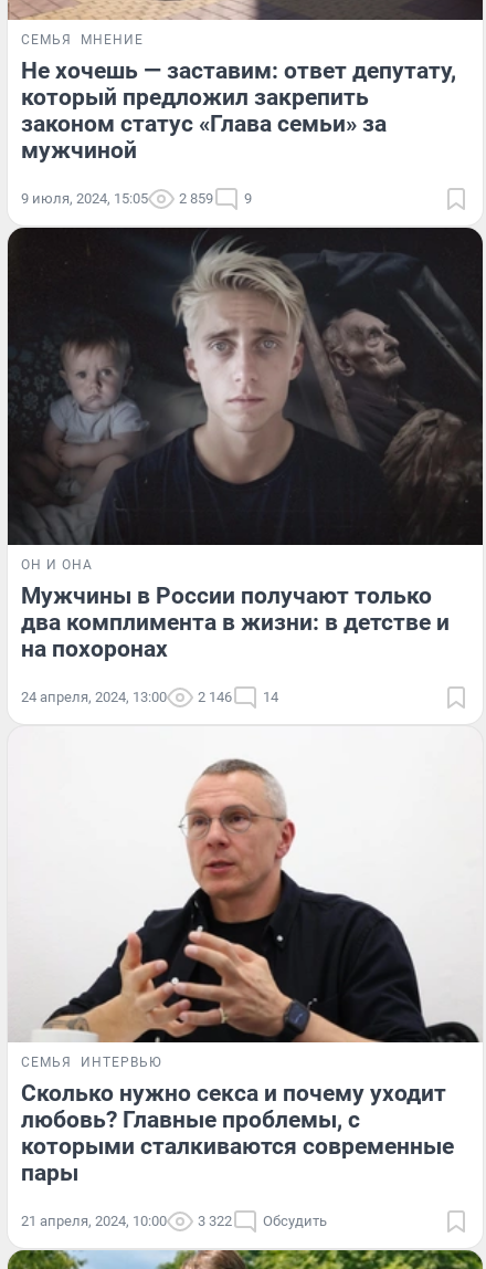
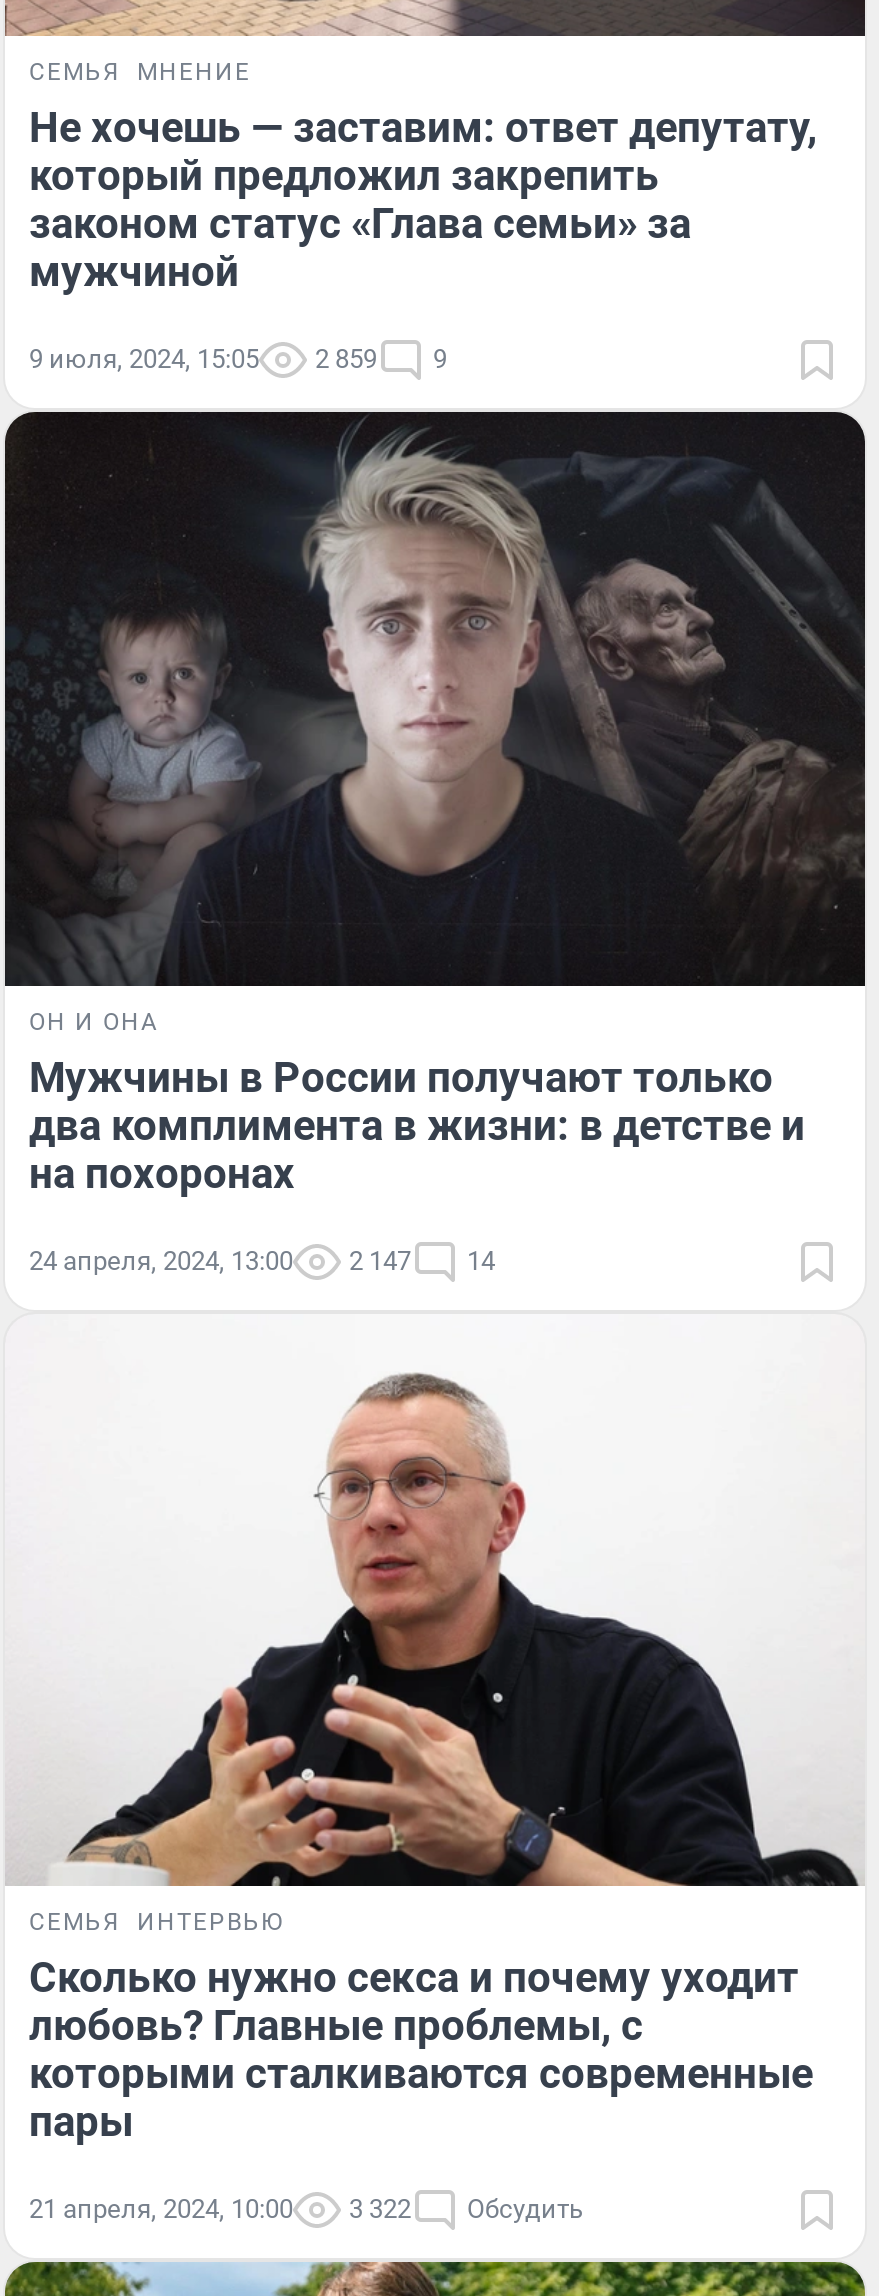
[21,688,278,705] 24 апреля, 2024, 13:00 2 146 14 -> [29,1245,495,1275] 24 апреля, 2024, 13:00 2 147 14

